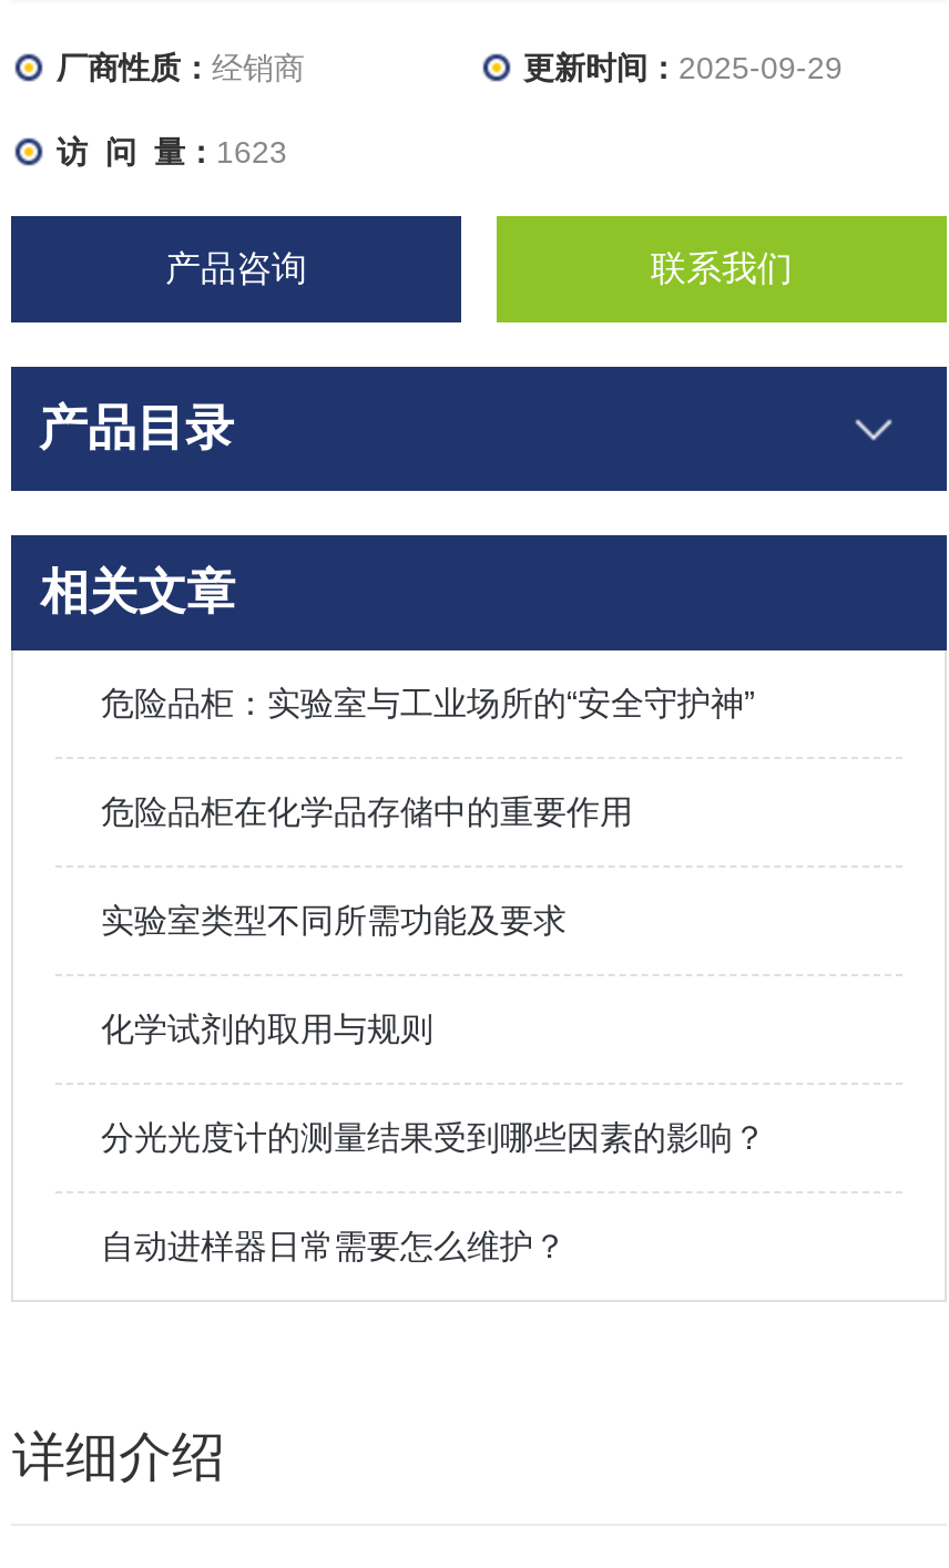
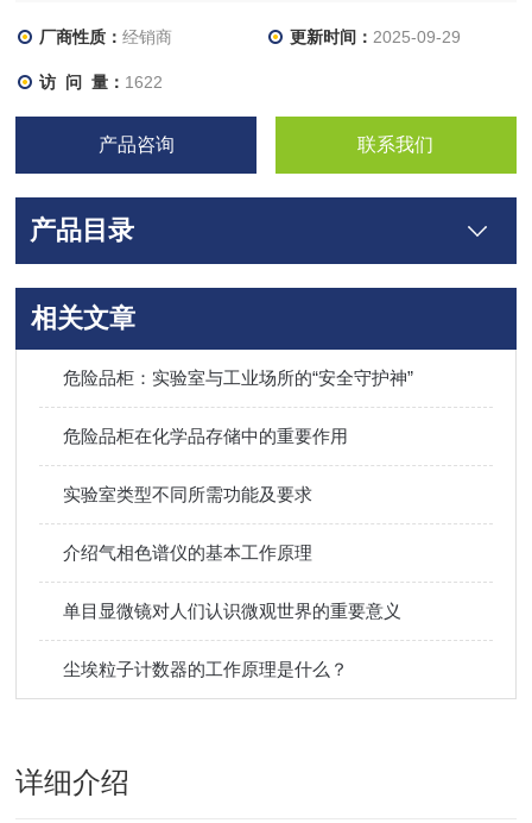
[56,134,287,170] 访 问 量：1623 -> [40,73,163,92] 访 问 量：1622
[101,1010,433,1047] 化学试剂的取用与规则 -> [63,542,313,563] 介绍气相色谱仪的基本工作原理
[101,1118,766,1156] 分光光度计的测量结果受到哪些因素的影响？ -> [63,601,402,621] 单目显微镜对人们认识微观世界的重要意义
[101,1227,566,1264] 自动进样器日常需要怎么维护？ -> [63,659,348,679] 尘埃粒子计数器的工作原理是什么？

